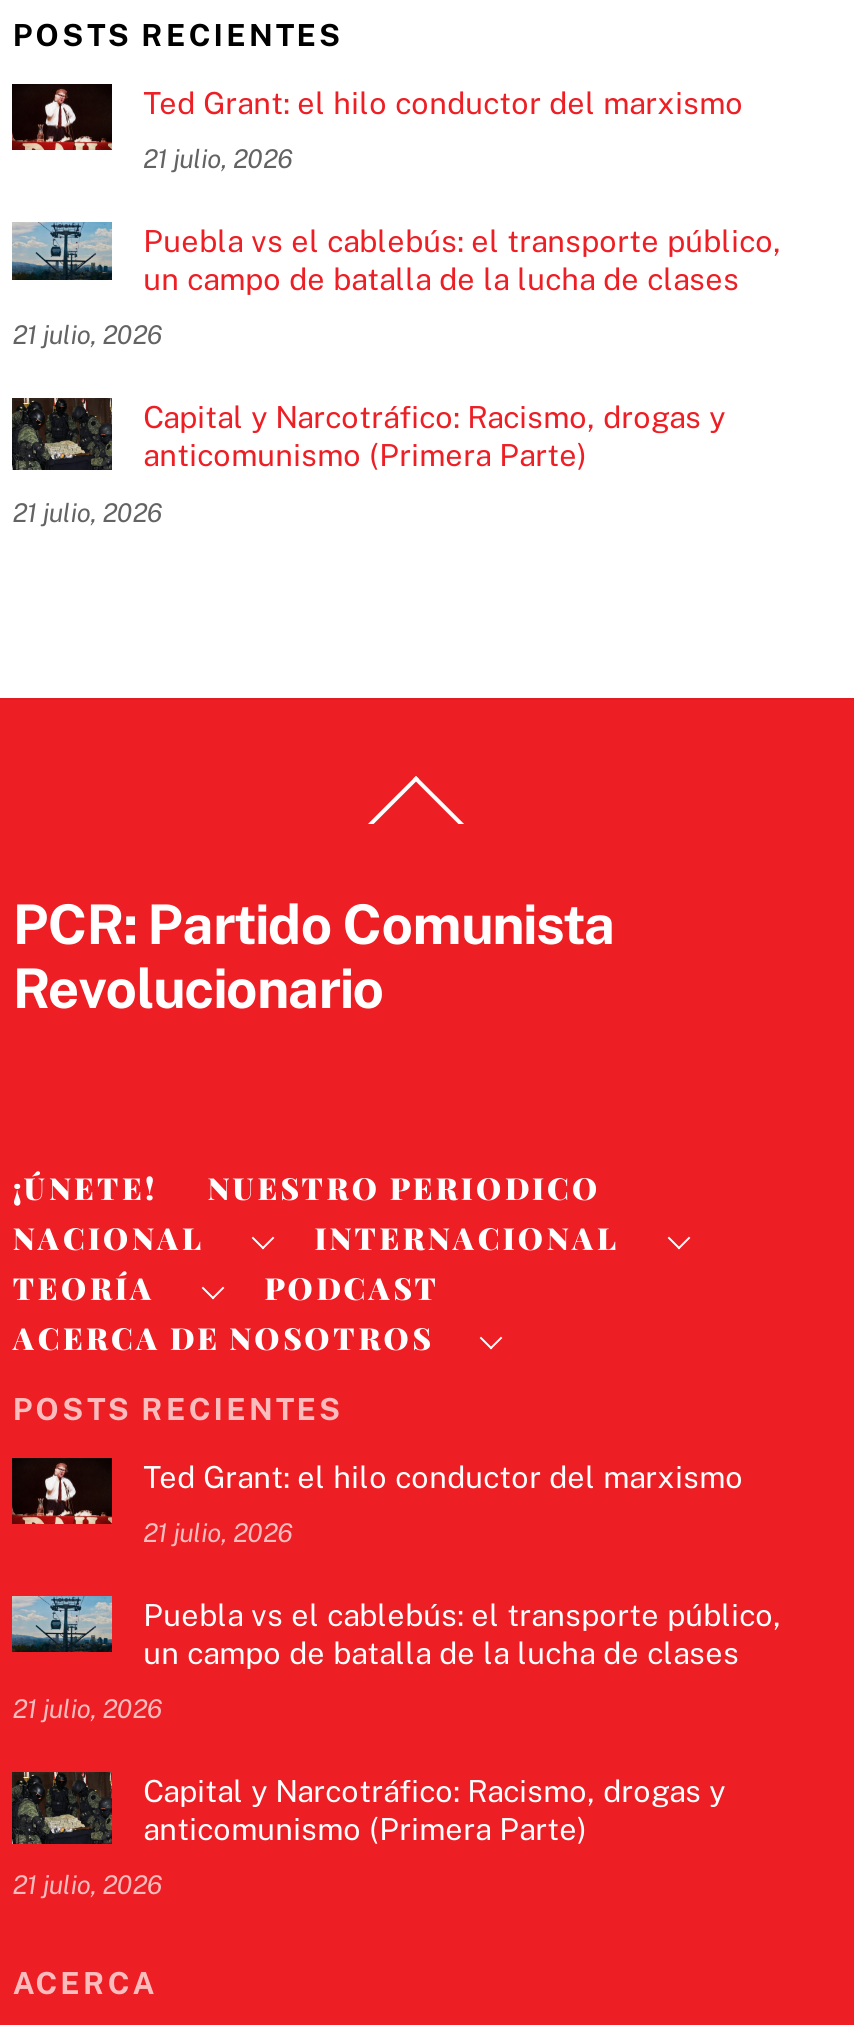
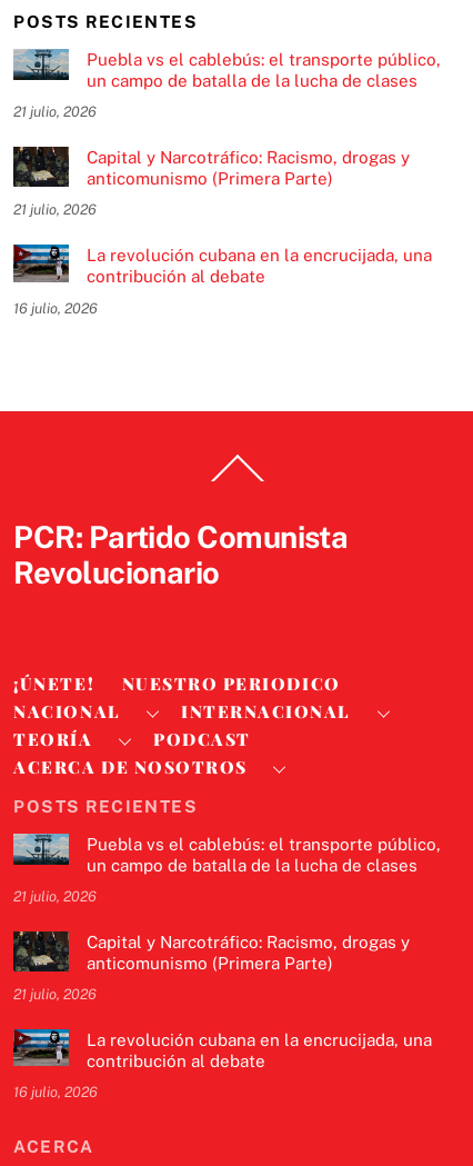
[10,82,743,174] [image] | Ted Grant: el hilo conductor del marxismo | 21 julio, 2026 -> none
moved [10,225,781,527] -> [12,50,440,218]: [image] | Puebla vs el cablebús: el transporte público, | un campo de batalla de la lucha de clases | 21 julio, 2026 | Capital y Narcotráfico: Racismo, drogas y | anticomunismo (Primera Parte) | 21 julio, 2026
none -> [12,243,431,316] [image] | La revolución cubana en la encrucijada, una | contribución al debate | 16 julio, 2026
[10,1456,743,1548] [image] | Ted Grant: el hilo conductor del marxismo | 21 julio, 2026 -> none
moved [10,1598,781,1900] -> [12,834,440,1002]: [image] | Puebla vs el cablebús: el transporte público, | un campo de batalla de la lucha de clases | 21 julio, 2026 | Capital y Narcotráfico: Racismo, drogas y | anticomunismo (Primera Parte) | 21 julio, 2026
none -> [13,1028,431,1100] [image] | La revolución cubana en la encrucijada, una | contribución al debate | 16 julio, 2026

